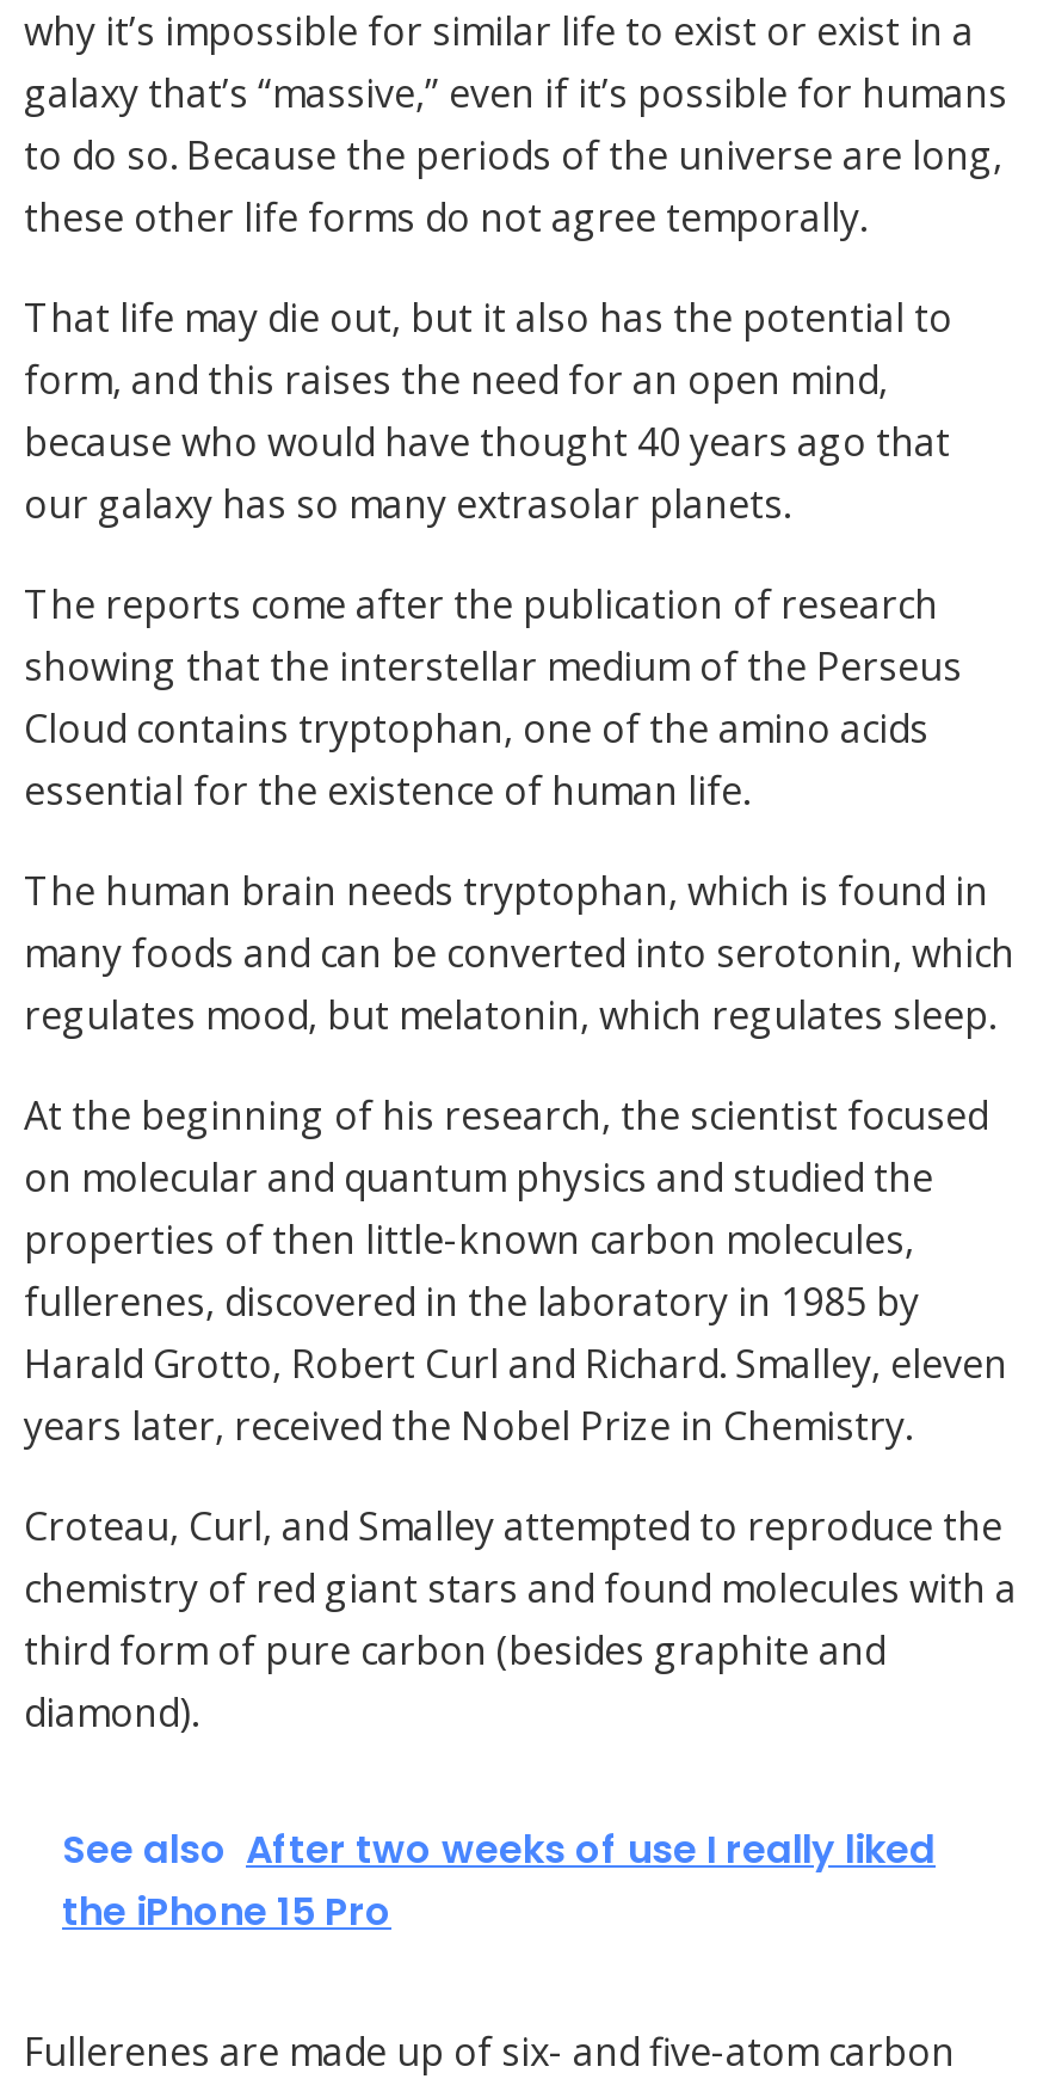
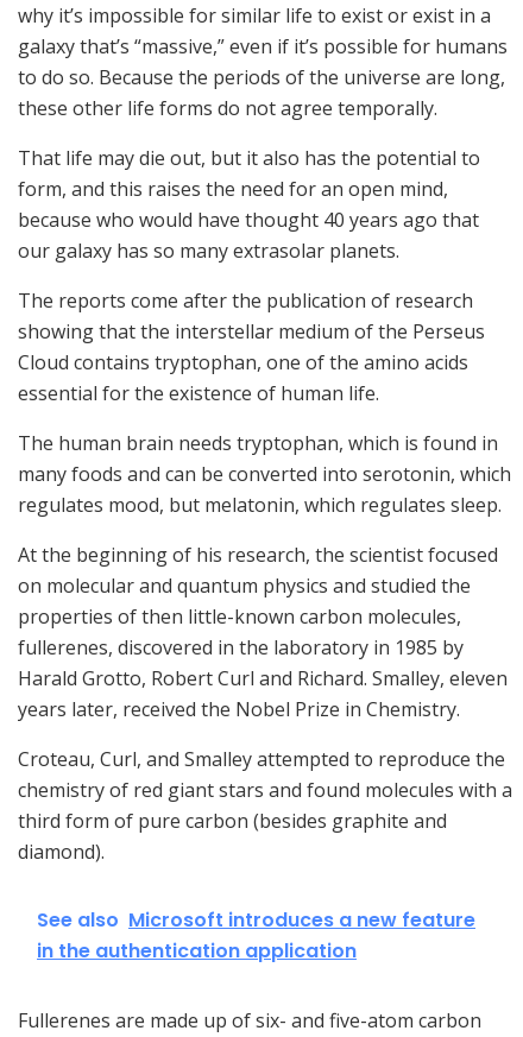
[62,1823,936,1940] See also After two weeks of use I really liked | the iPhone 15 Pro -> [37,907,475,965] See also Microsoft introduces a new feature | in the authentication application

